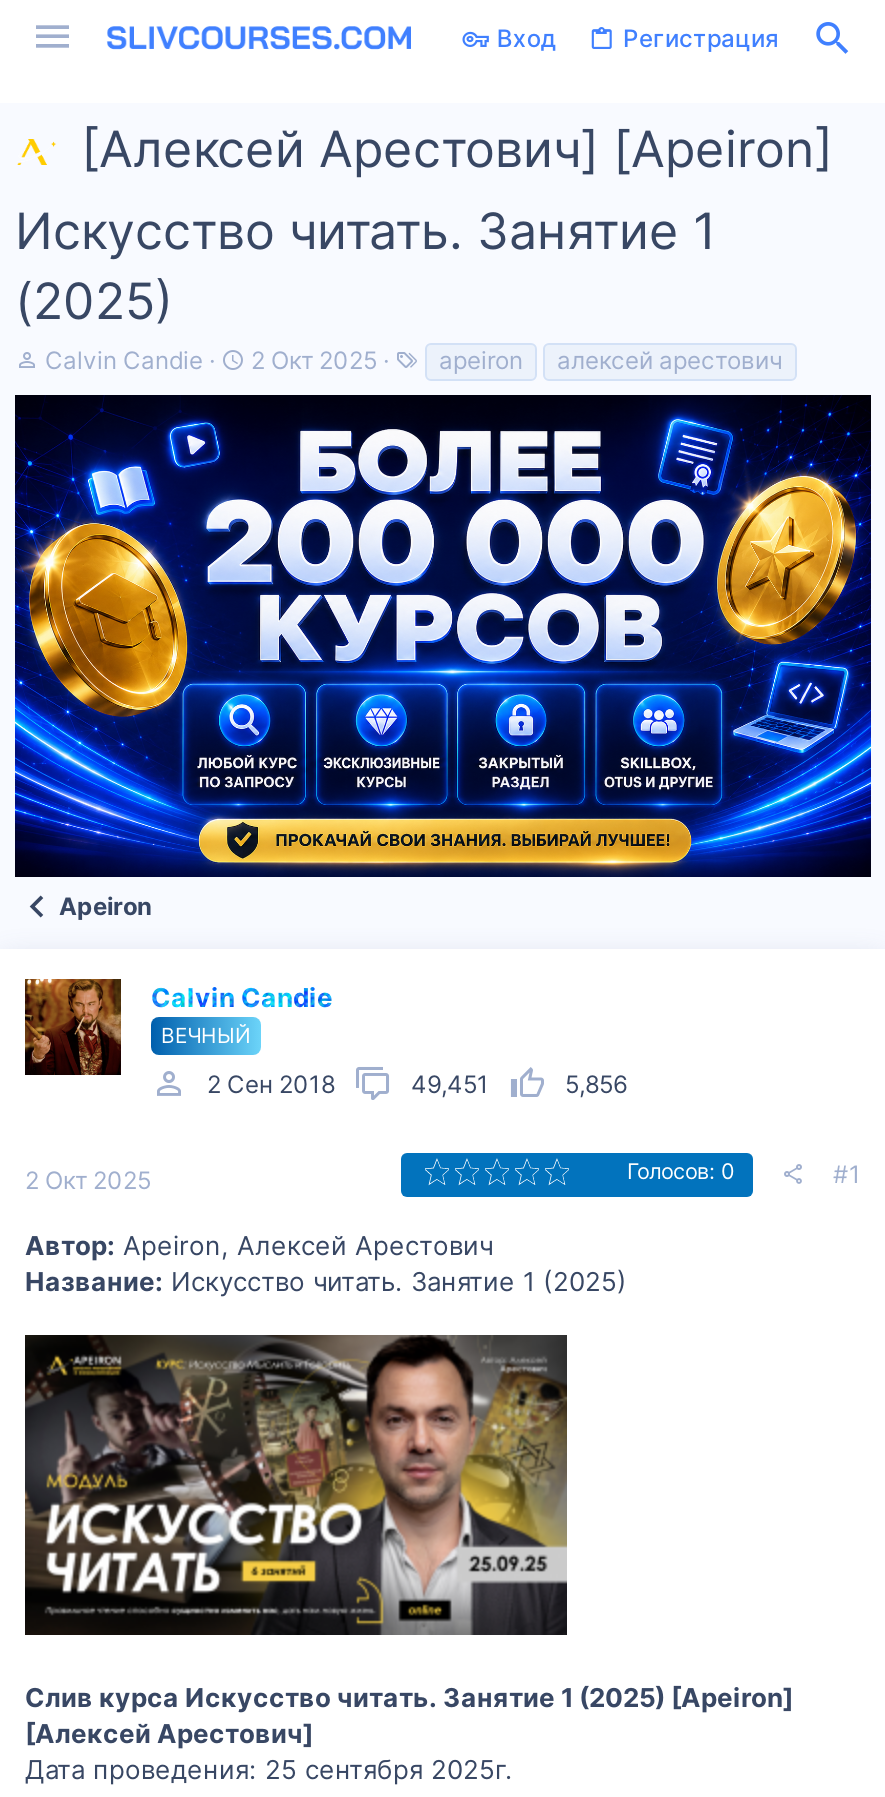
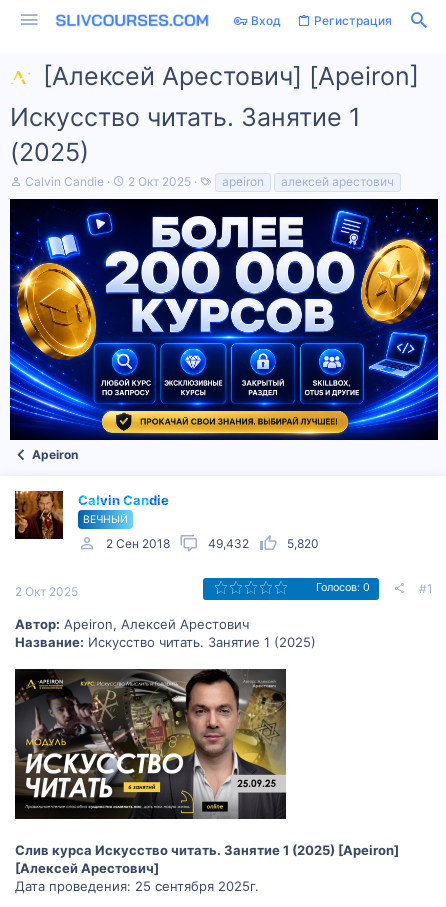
[411,1068,489,1098] 49,451 -> [208,536,249,551] 49,432
[565,1068,627,1098] 5,856 -> [287,536,319,551] 5,820

